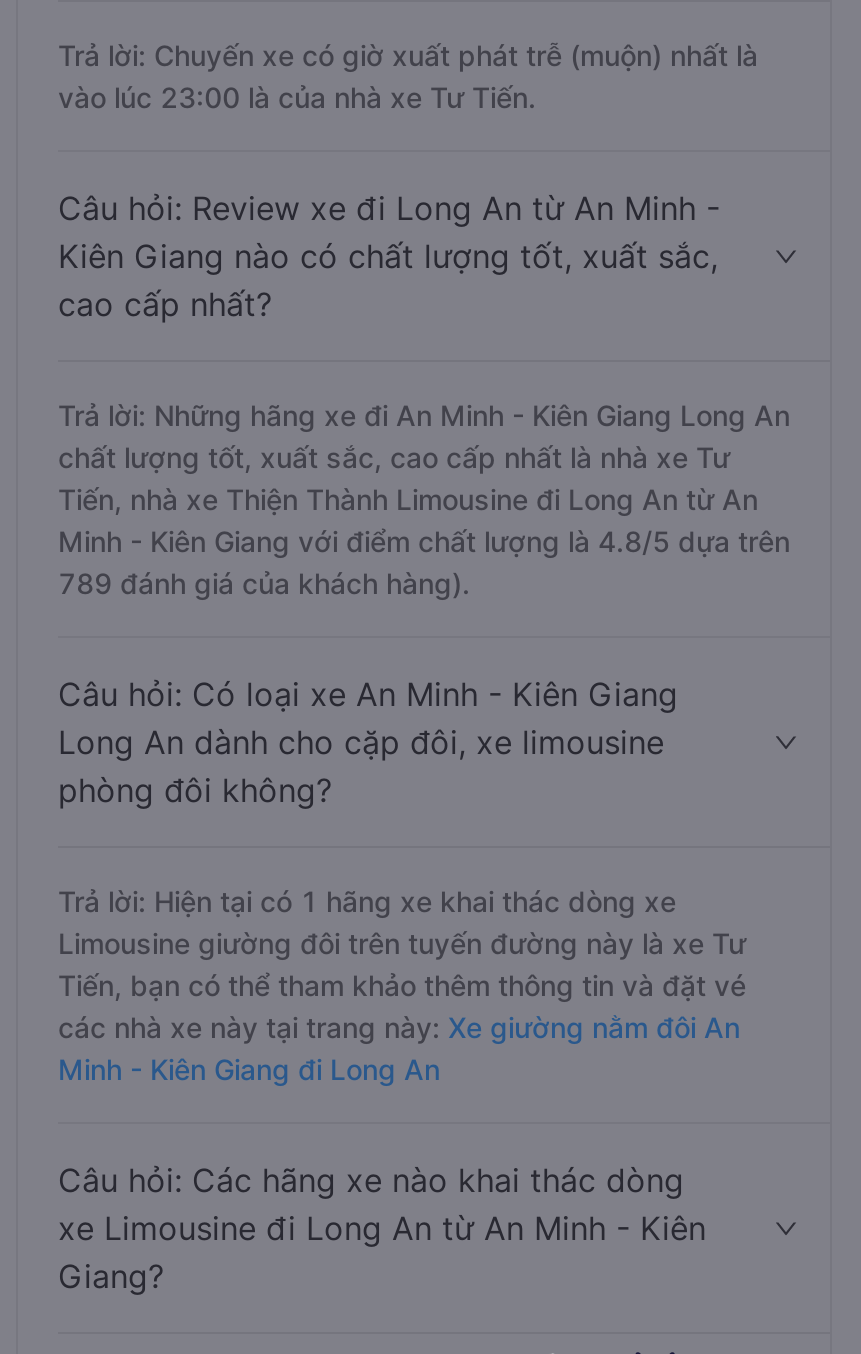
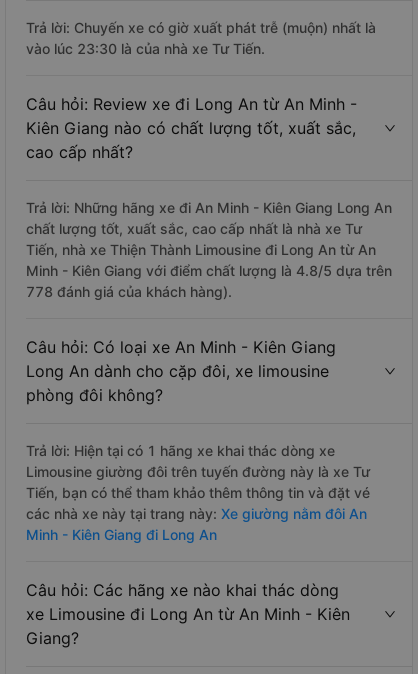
[58,80,536,114] vào lúc 23:00 là của nhà xe Tư Tiến. -> [26,40,265,57] vào lúc 23:30 là của nhà xe Tư Tiến.
[58,566,470,600] 789 đánh giá của khách hàng). -> [26,283,232,300] 778 đánh giá của khách hàng).

